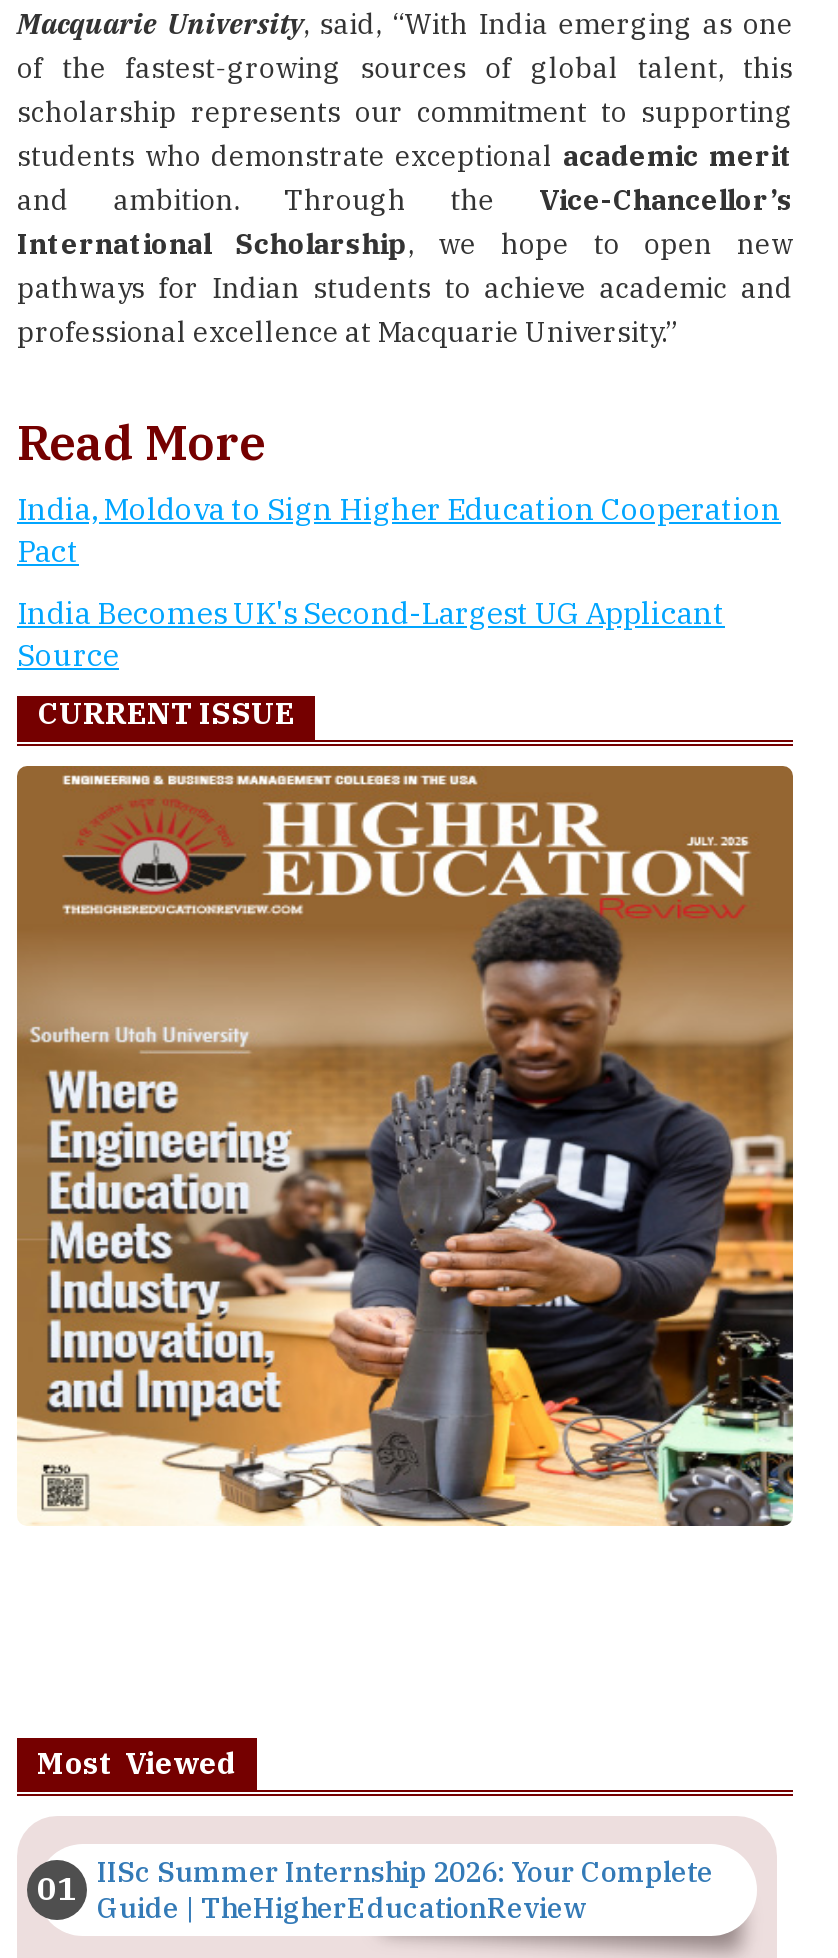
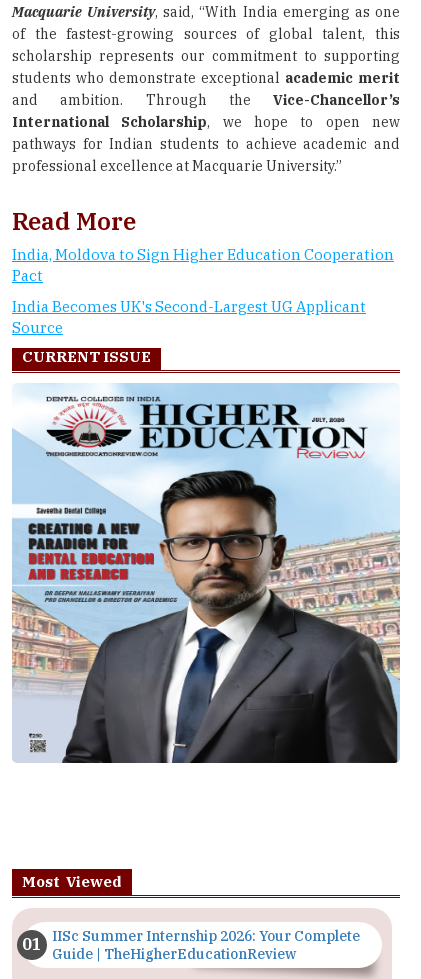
[15,764,795,1528] [image] -> [12,383,400,764] [image]

